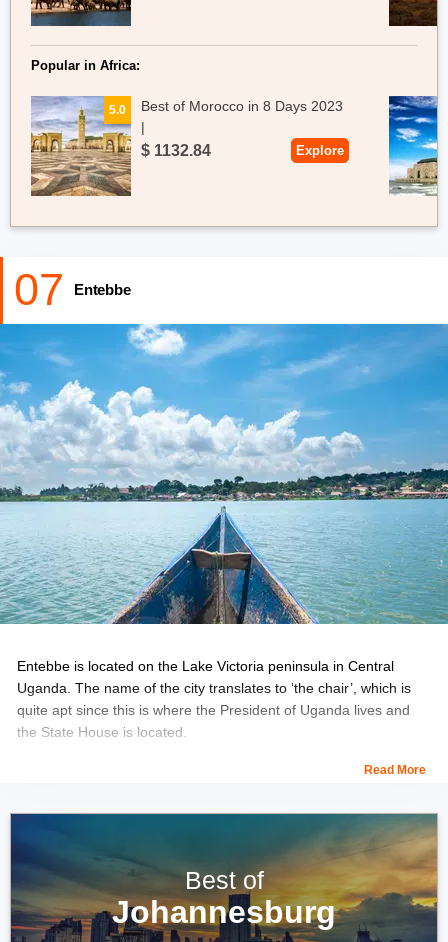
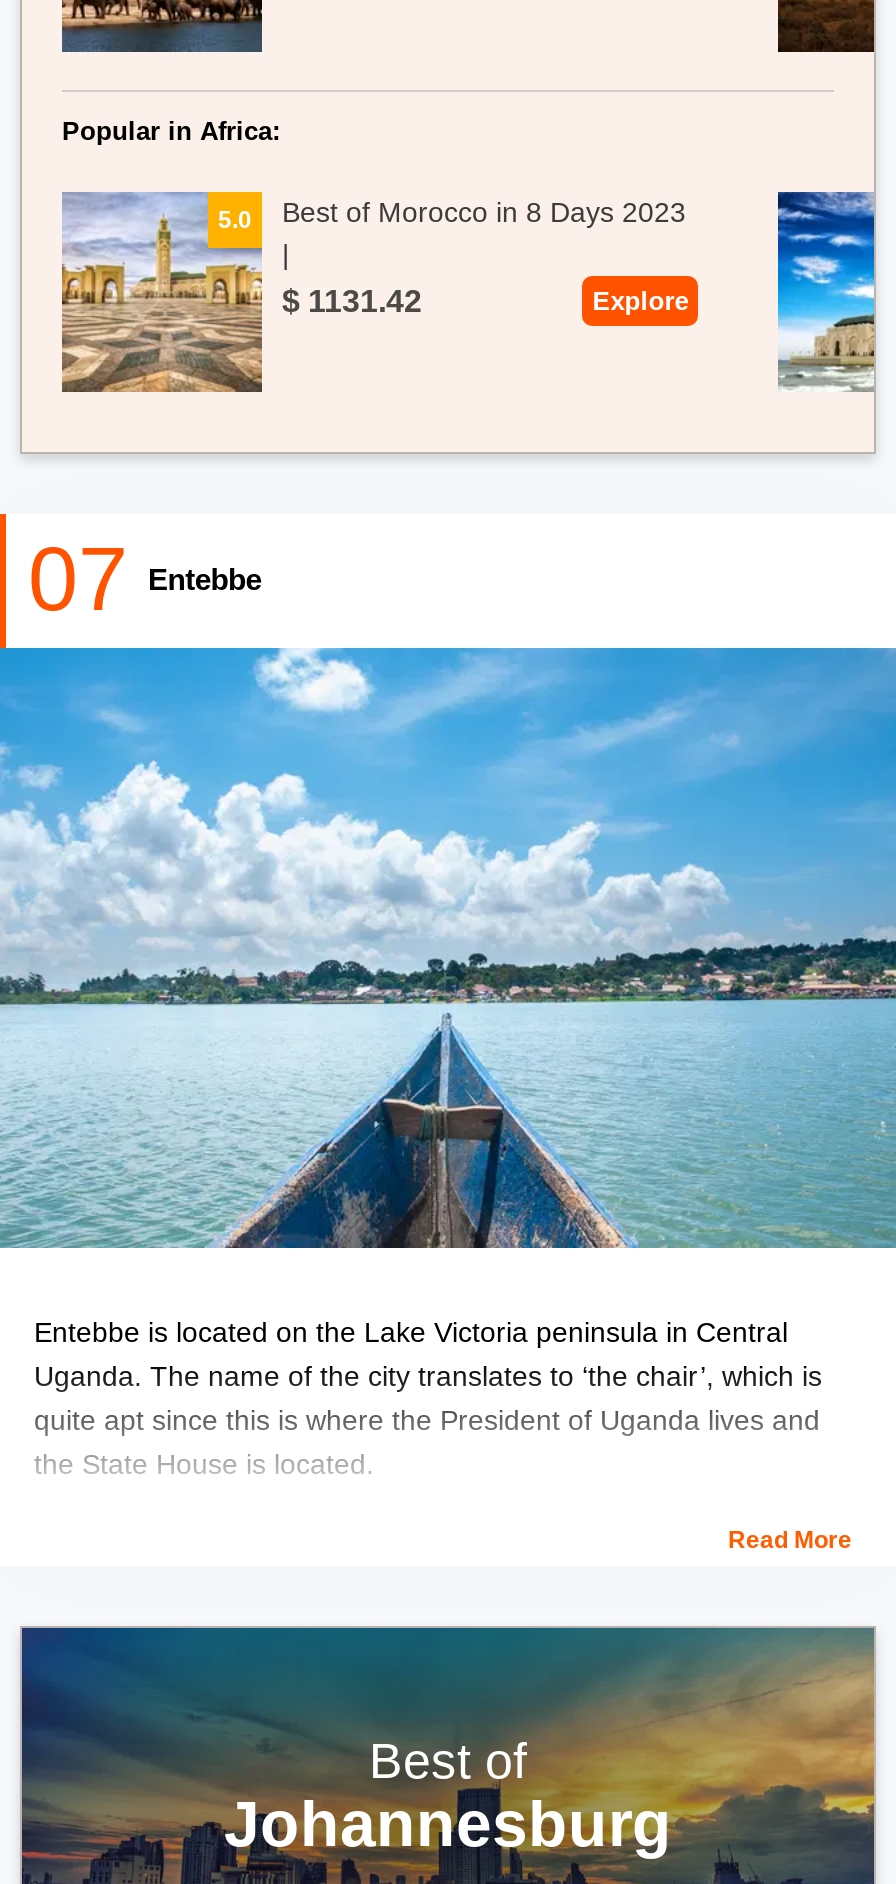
[141,141,211,158] $ 1132.84 -> [282,283,422,317] $ 1131.42

